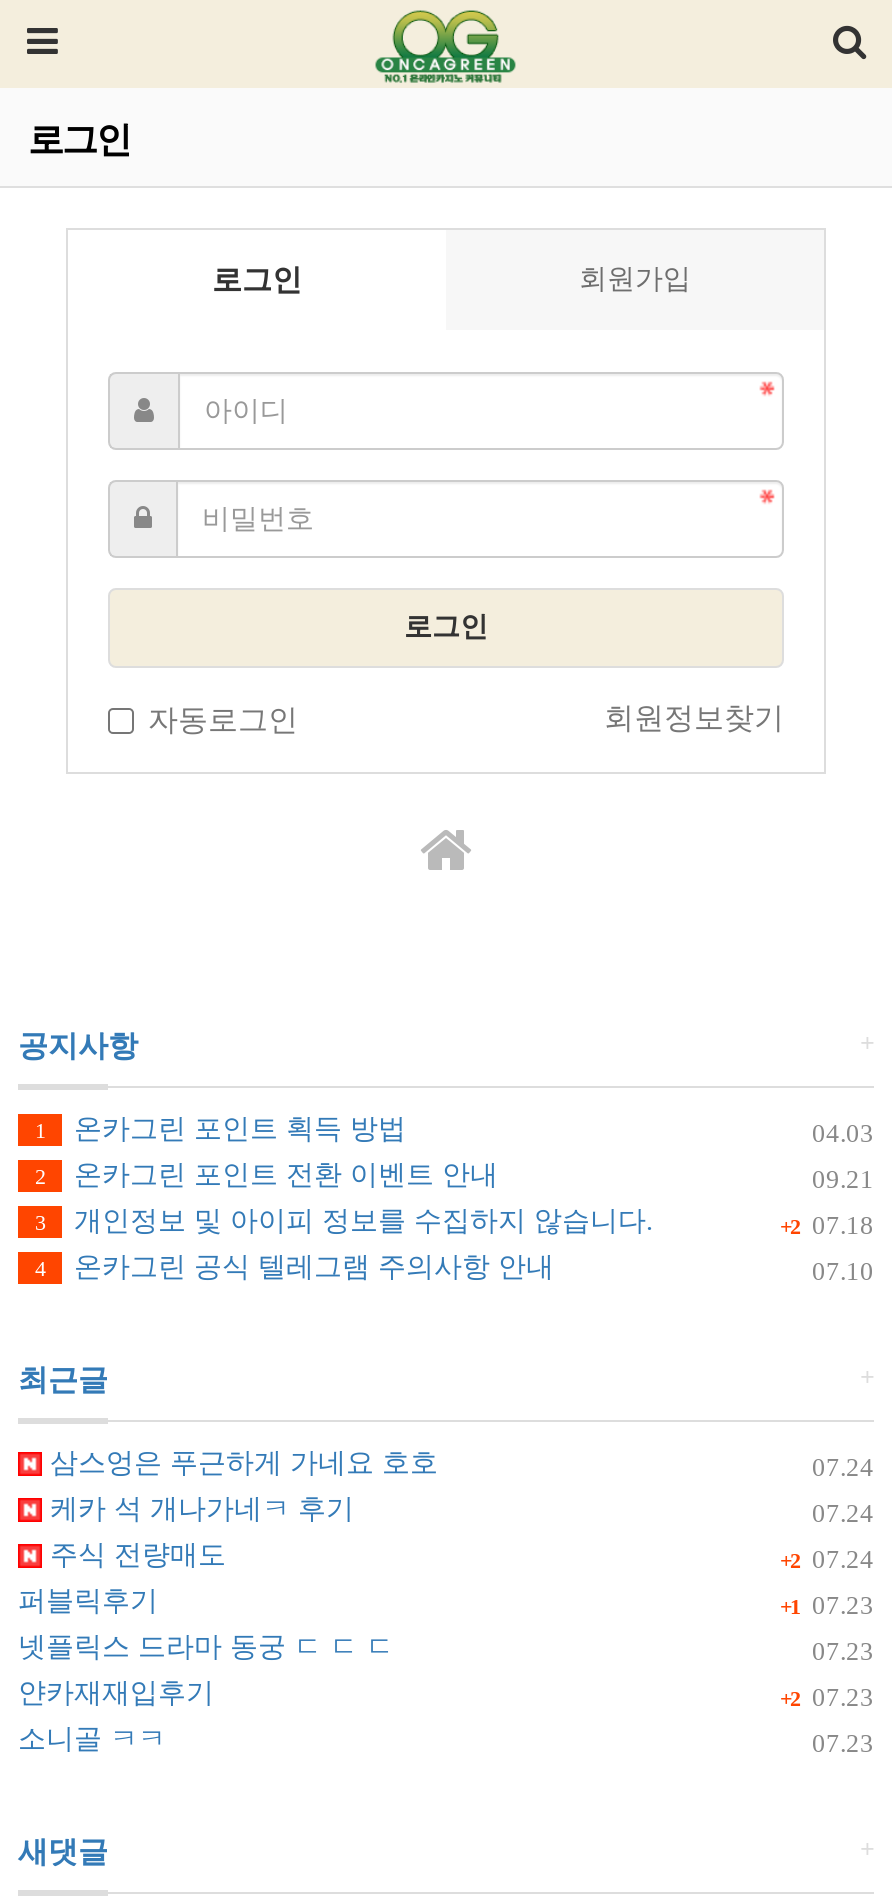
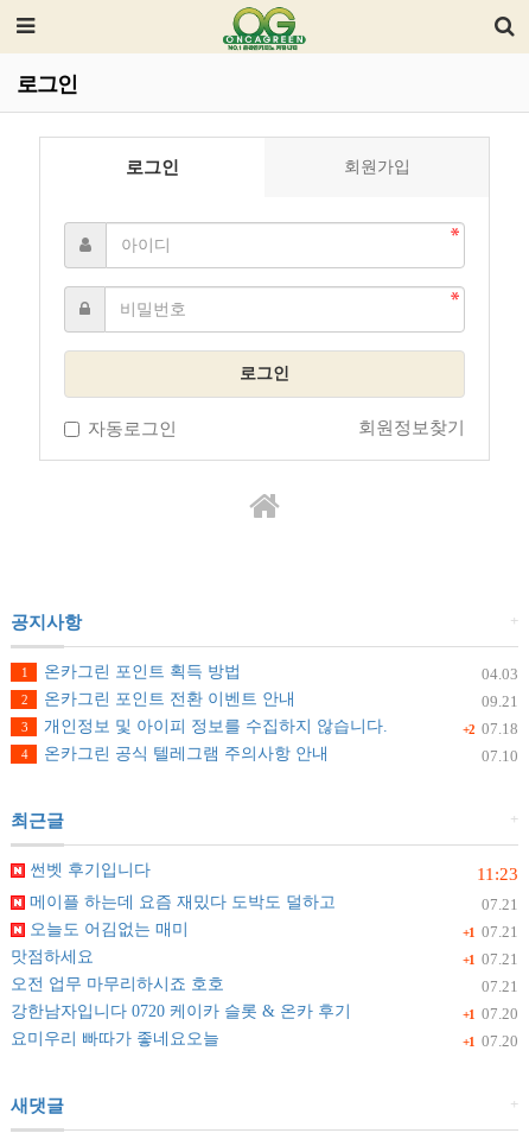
[42,1448,874,1482] 07.24 | 삼스엉은 푸근하게 가네요 호호 -> [25,861,518,884] 11:23 | 썬벳 후기입니다
[42,1494,874,1528] 07.24 | 케카 석 개나가네ㅋ 후기 -> [25,893,518,913] 07.21 | 메이플 하는데 요즘 재밌다 도박도 덜하고
[42,1540,874,1574] +2 07.24 | 주식 전량매도 -> [25,921,518,941] +1 07.21 | 오늘도 어김없는 매미
[18,1586,874,1620] +1 07.23 | 퍼블릭후기 -> [11,948,518,968] +1 07.21 | 맛점하세요
[18,1632,874,1666] 07.23 | 넷플릭스 드라마 동궁 ㄷ ㄷ ㄷ -> [11,975,518,995] 07.21 | 오전 업무 마무리하시죠 호호
[18,1678,874,1712] +2 07.23 | 얀카재재입후기 -> [11,1002,518,1023] +1 07.20 | 강한남자입니다 0720 케이카 슬롯 & 온카 후기
[18,1724,874,1758] 07.23 | 소니골 ㅋㅋ -> [11,1030,518,1050] +1 07.20 | 요미우리 빠따가 좋네요오늘

